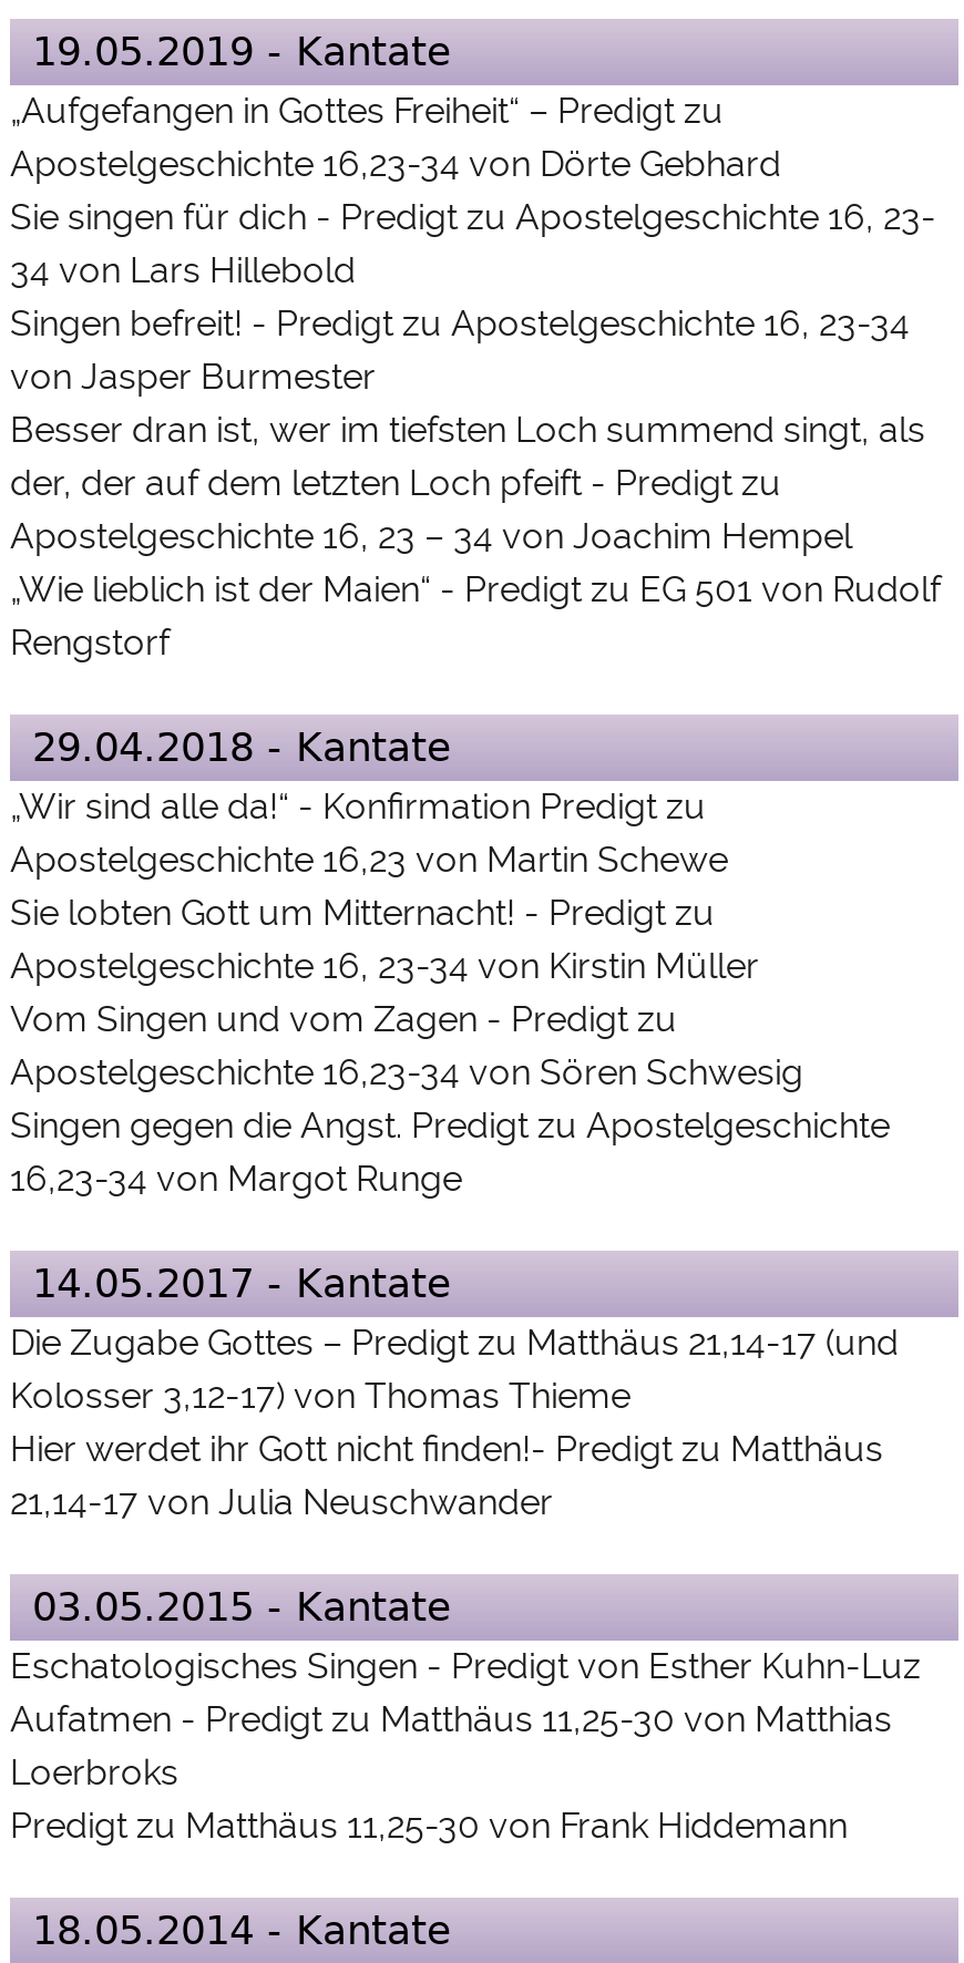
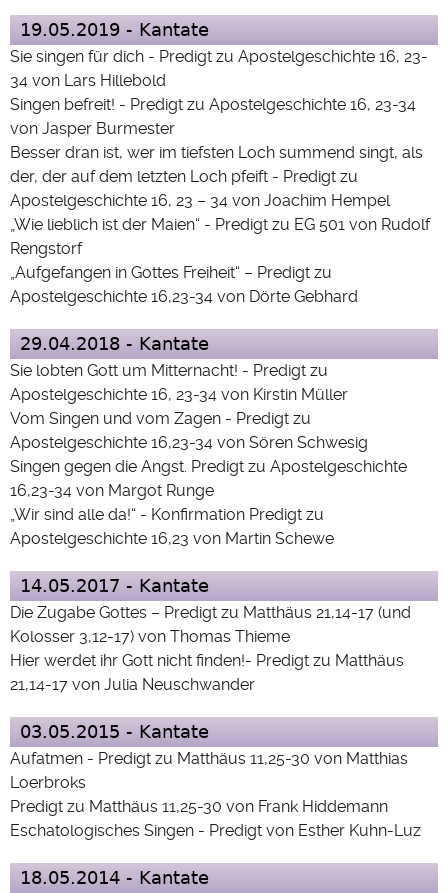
moved [10,90,781,185] -> [10,263,358,306]: „Aufgefangen in Gottes Freiheit“ – Predigt zu | Apostelgeschichte 16,23-34 von Dörte Gebhard
moved [10,197,941,664] -> [10,47,430,258]: Sie singen für dich - Predigt zu Apostelgeschichte 16, 23- | 34 von Lars Hillebold | Singen befreit! - Predigt zu Apostelgeschichte 16, 23-34 | ... | „Wie lieblich ist der Maien“ - Predigt zu EG 501 von Rudolf | Rengstorf
moved [10,786,728,881] -> [10,505,334,548]: „Wir sind alle da!“ - Konfirmation Predigt zu | Apostelgeschichte 16,23 von Martin Schewe
moved [10,892,890,1200] -> [10,361,407,500]: Sie lobten Gott um Mitternacht! - Predigt zu | Apostelgeschichte 16, 23-34 von Kirstin Müller | Vom Singen und vom Zagen - Predigt zu | Apostelgeschichte 16,23-34 von Sören Schwesig | Singen gegen die Angst. Predigt zu Apostelgeschichte | 16,23-34 von Margot Runge
moved [10,1646,921,1688] -> [10,821,421,840]: Eschatologisches Singen - Predigt von Esther Kuhn-Luz
moved [10,1699,892,1847] -> [10,749,408,816]: Aufatmen - Predigt zu Matthäus 11,25-30 von Matthias | Loerbroks | Predigt zu Matthäus 11,25-30 von Frank Hiddemann

